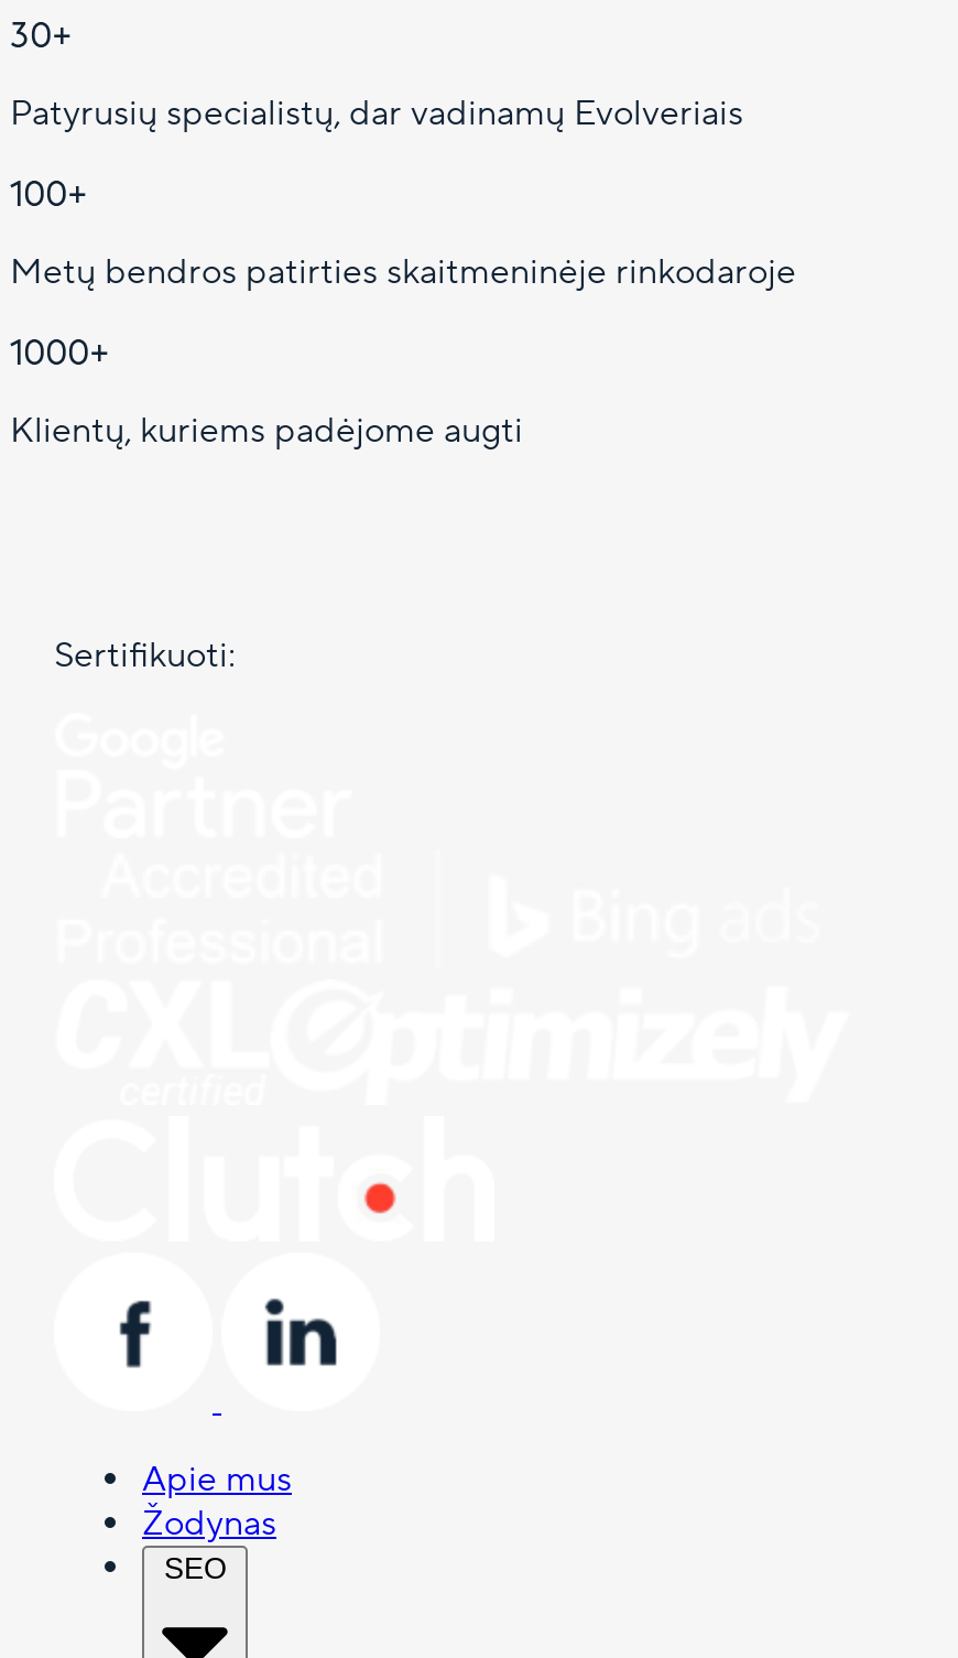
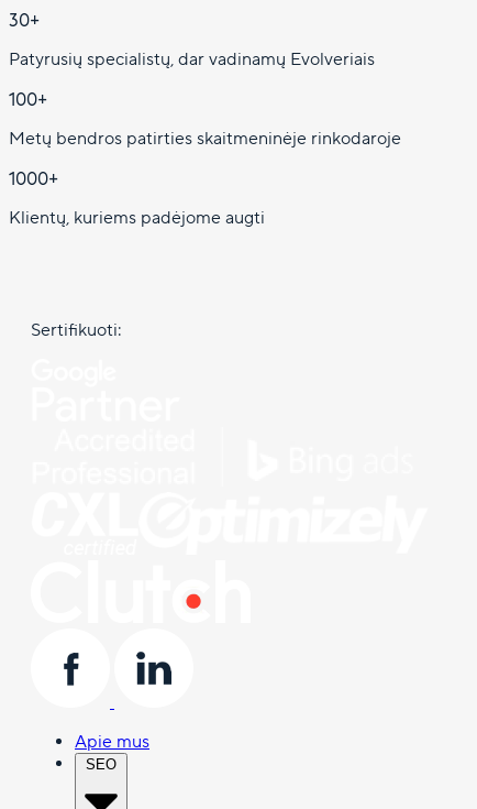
[142,1502,276,1546] Žodynas -> none

